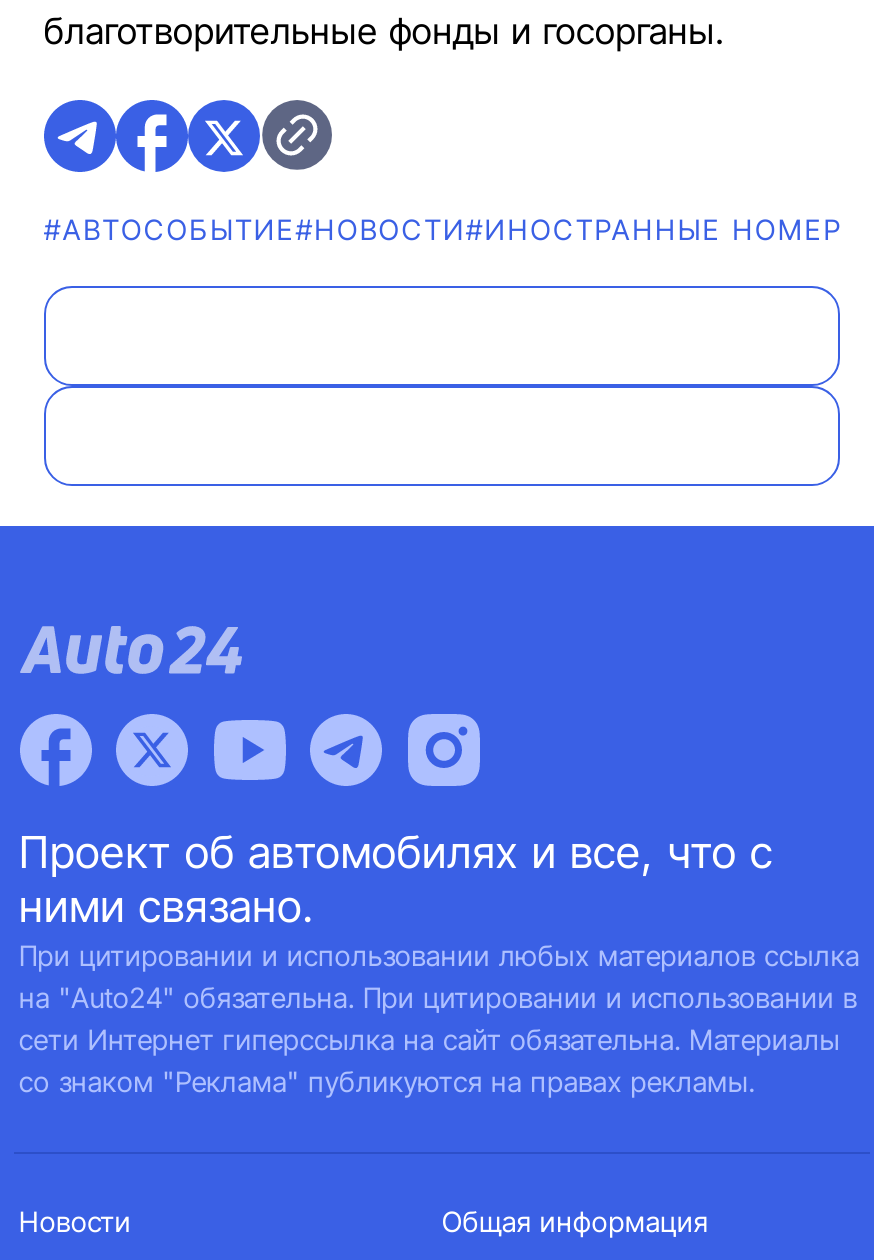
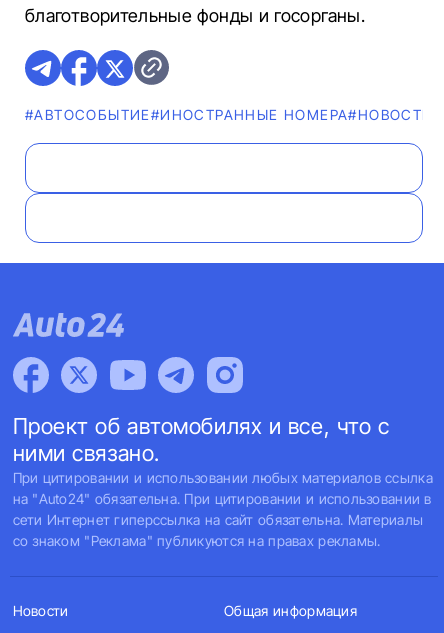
[44,212,861,246] #АВТОСОБЫТИЕ#НОВОСТИ#ИНОСТРАННЫЕ НОМЕРА -> [25,106,434,123] #АВТОСОБЫТИЕ#ИНОСТРАННЫЕ НОМЕРА#НОВОСТИ

